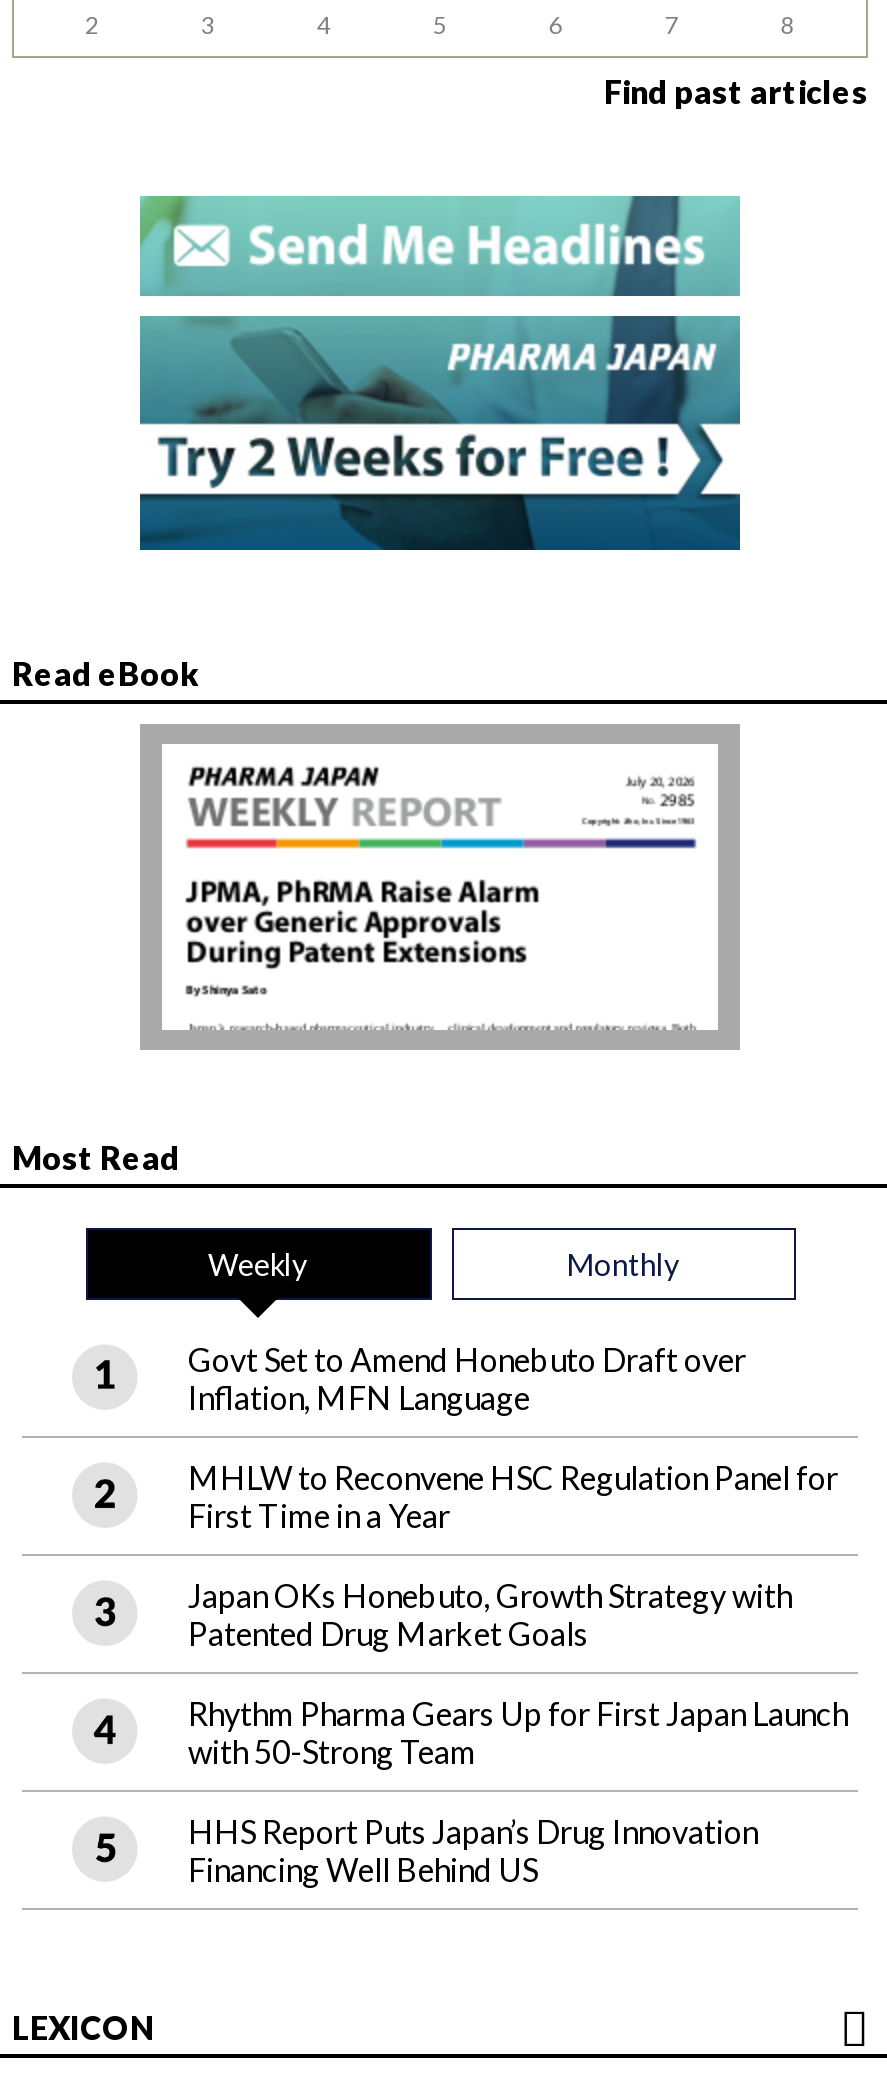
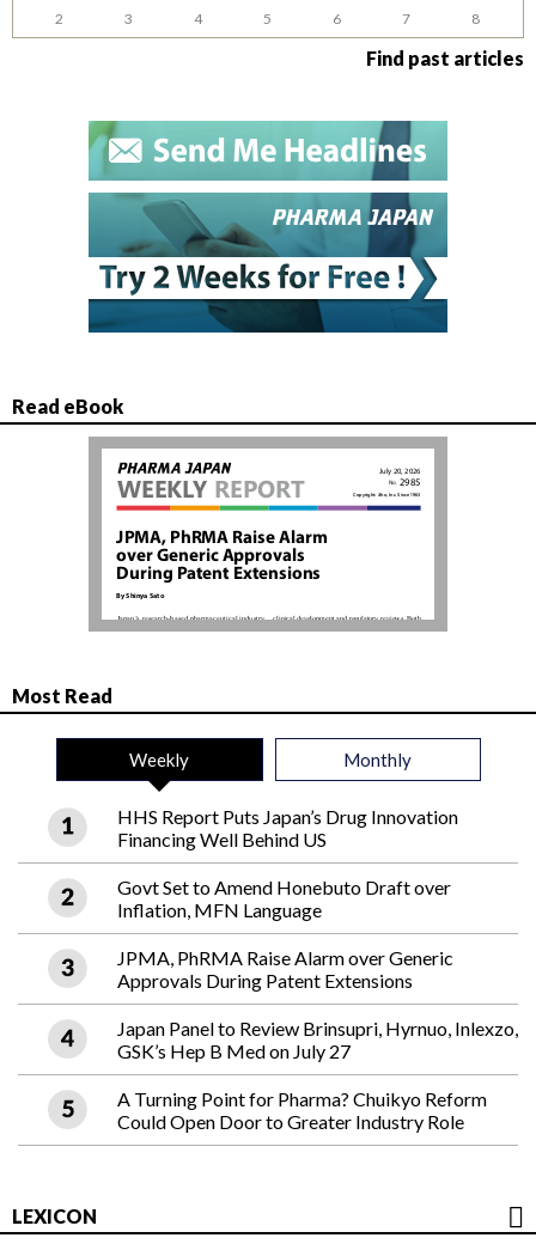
moved [188,1340,746,1416] -> [117,876,451,921]: Govt Set to Amend Honebuto Draft over | Inflation, MFN Language
[188,1458,848,1770] MHLW to Reconvene HSC Regulation Panel for | First Time in a Year | Japan OKs Honebuto, Growth Strategy with | Patented Drug Market Goals | Rhythm Pharma Gears Up for First Japan Launch | with 50-Strong Team -> none
moved [188,1812,758,1888] -> [117,805,458,851]: HHS Report Puts Japan’s Drug Innovation | Financing Well Behind US
none -> [117,946,518,1133] JPMA, PhRMA Raise Alarm over Generic | Approvals During Patent Extensions | Japan Panel to Review Brinsupri, Hyrnuo, Inlexzo, | GSK’s Hep B Med on July 27 | A Turning Point for Pharma? Chuikyo Reform | Could Open Door to Greater Industry Role

